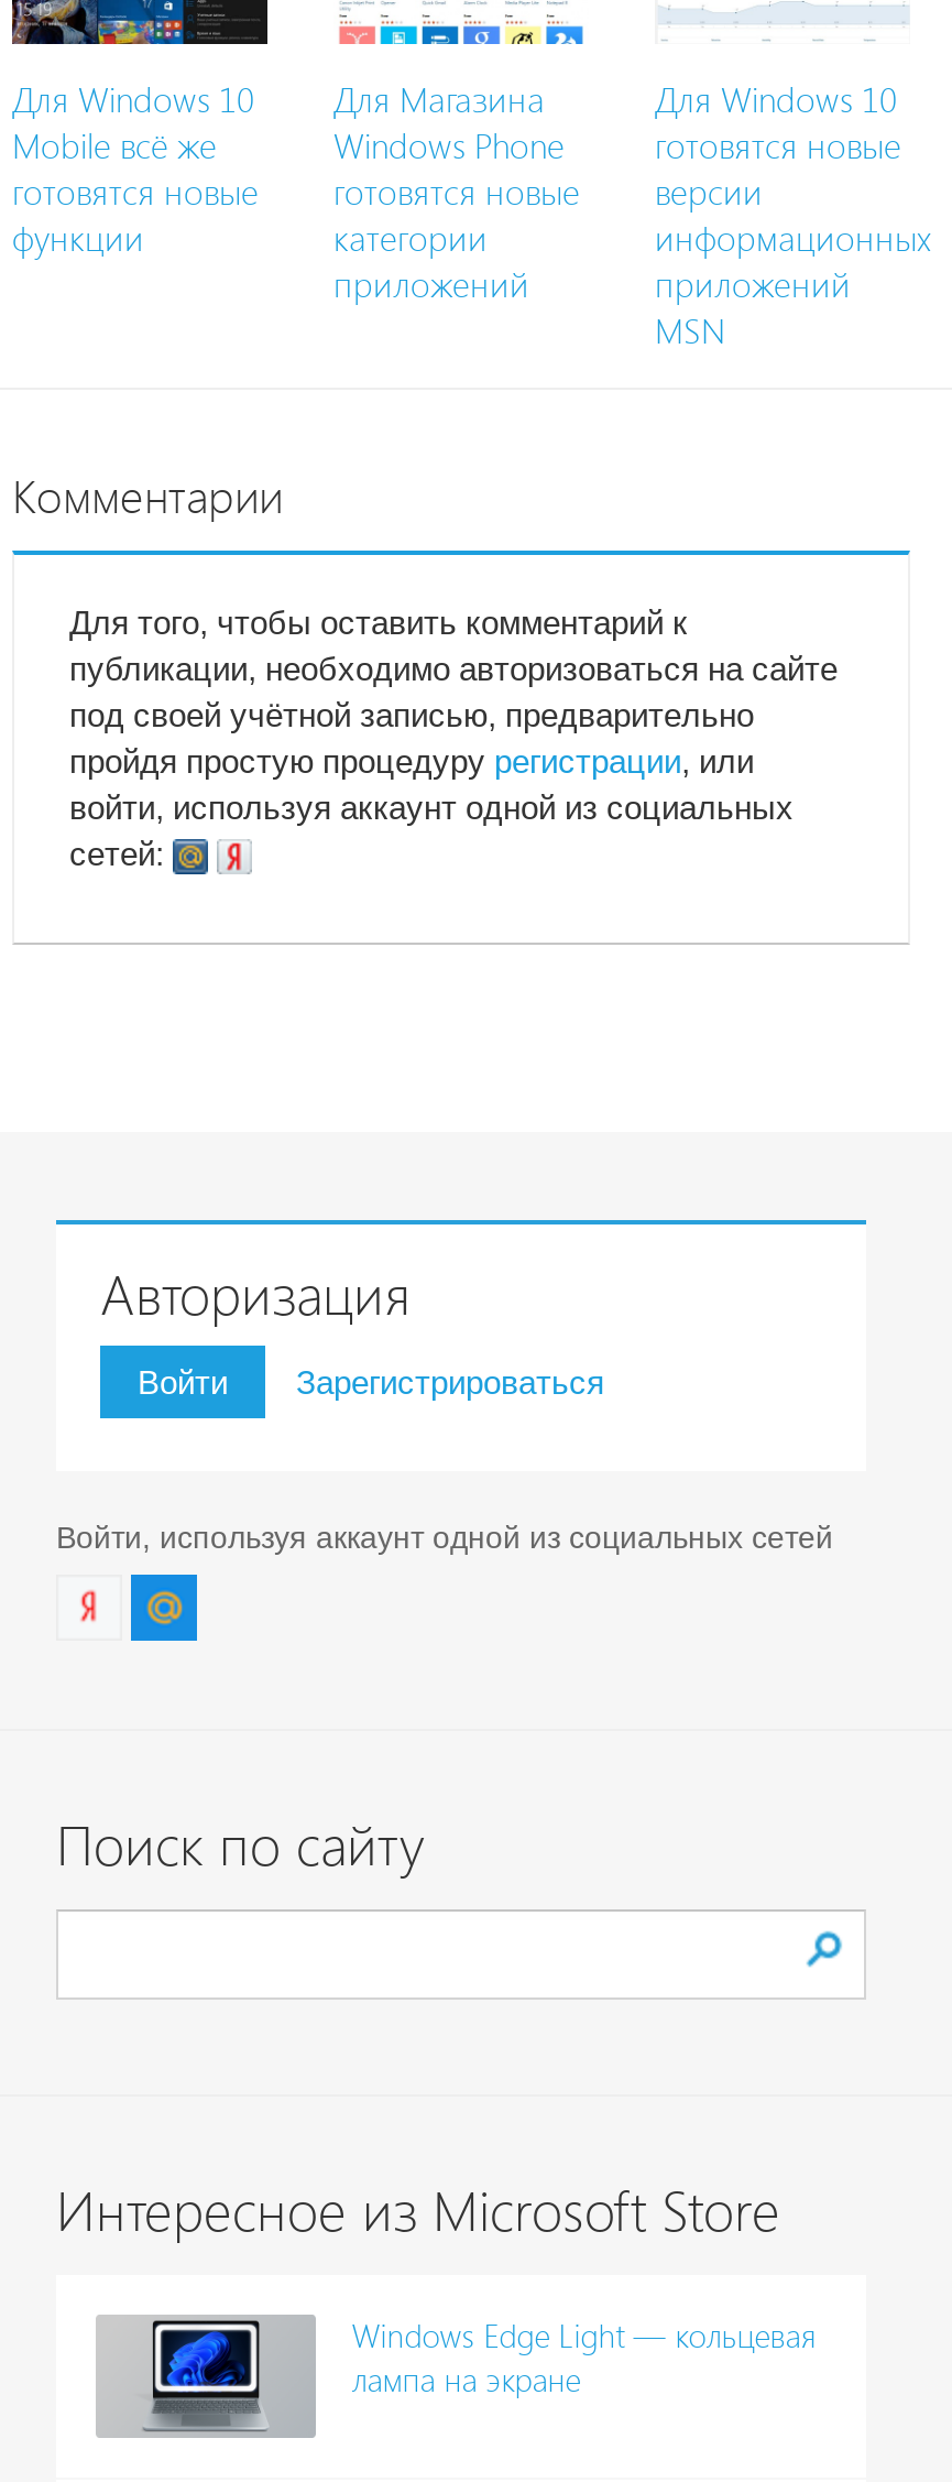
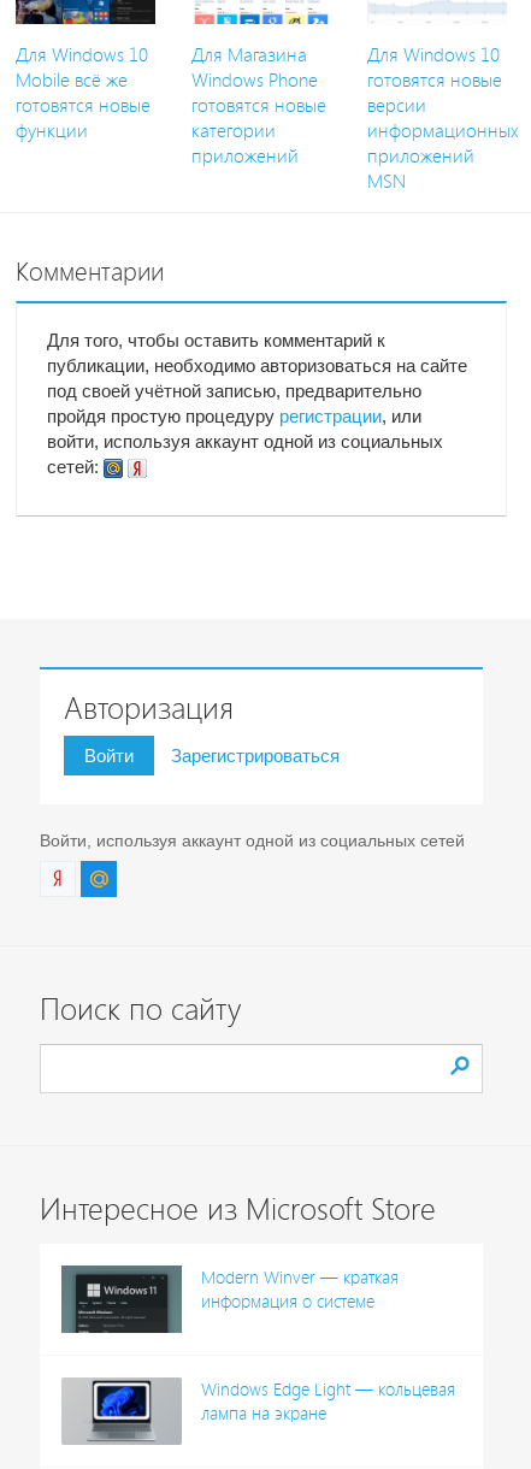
none -> [61,1266,399,1333] [image] | Modern Winver — краткая | информация о системе

